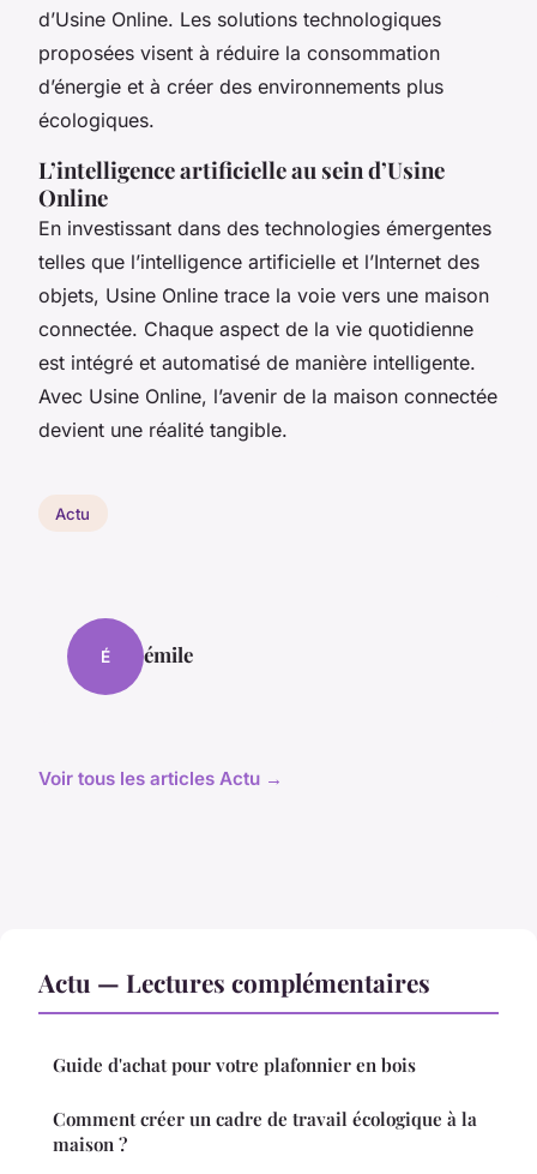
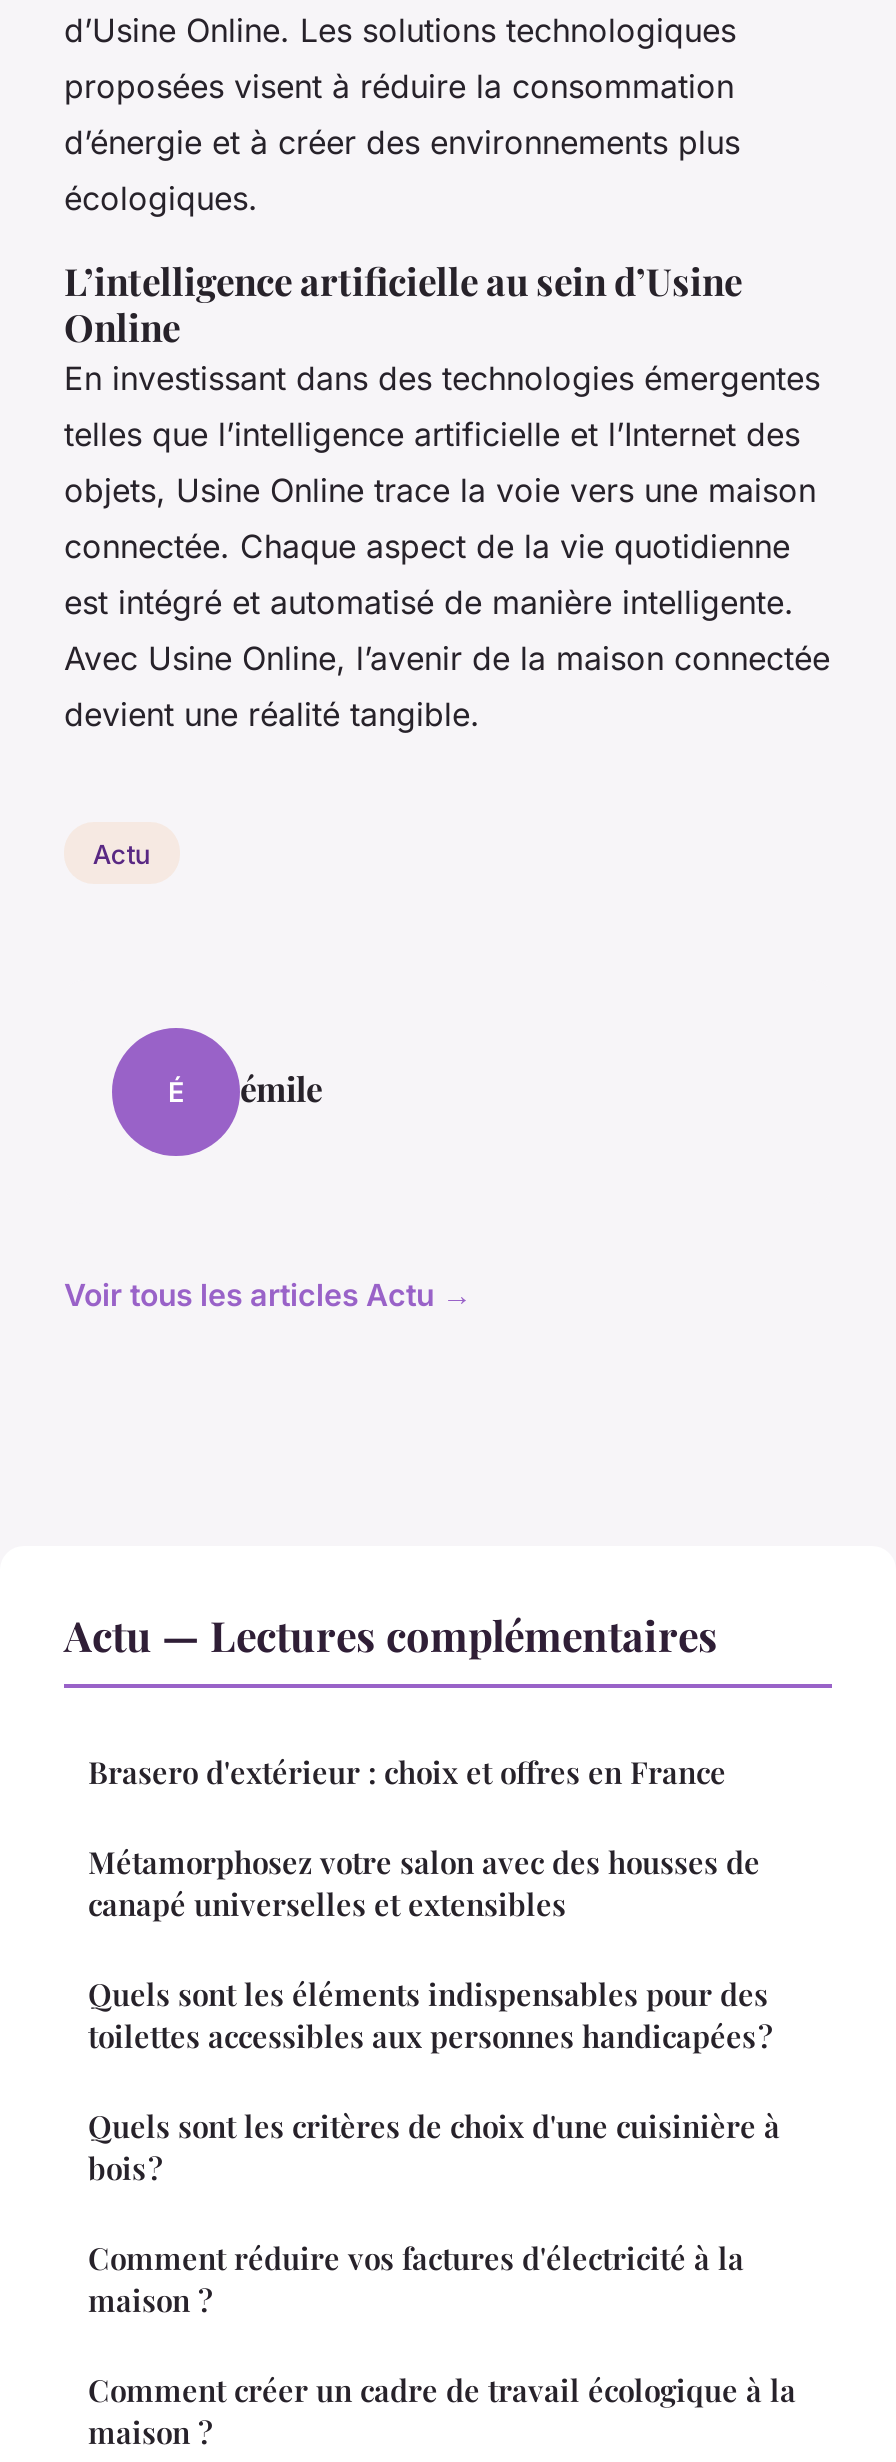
[53,1053,416,1077] Guide d'achat pour votre plafonnier en bois -> [88,1753,780,2321] Brasero d'extérieur : choix et offres en France | Métamorphosez votre salon avec des housses de | canapé universelles et extensibles | Quels sont les éléments indispensables pour des | toilettes accessibles aux personnes handicapées ? | Quels sont les critères de choix d'une cuisinière à | bois ? | Comment réduire vos factures d'électricité à la | maison ?

